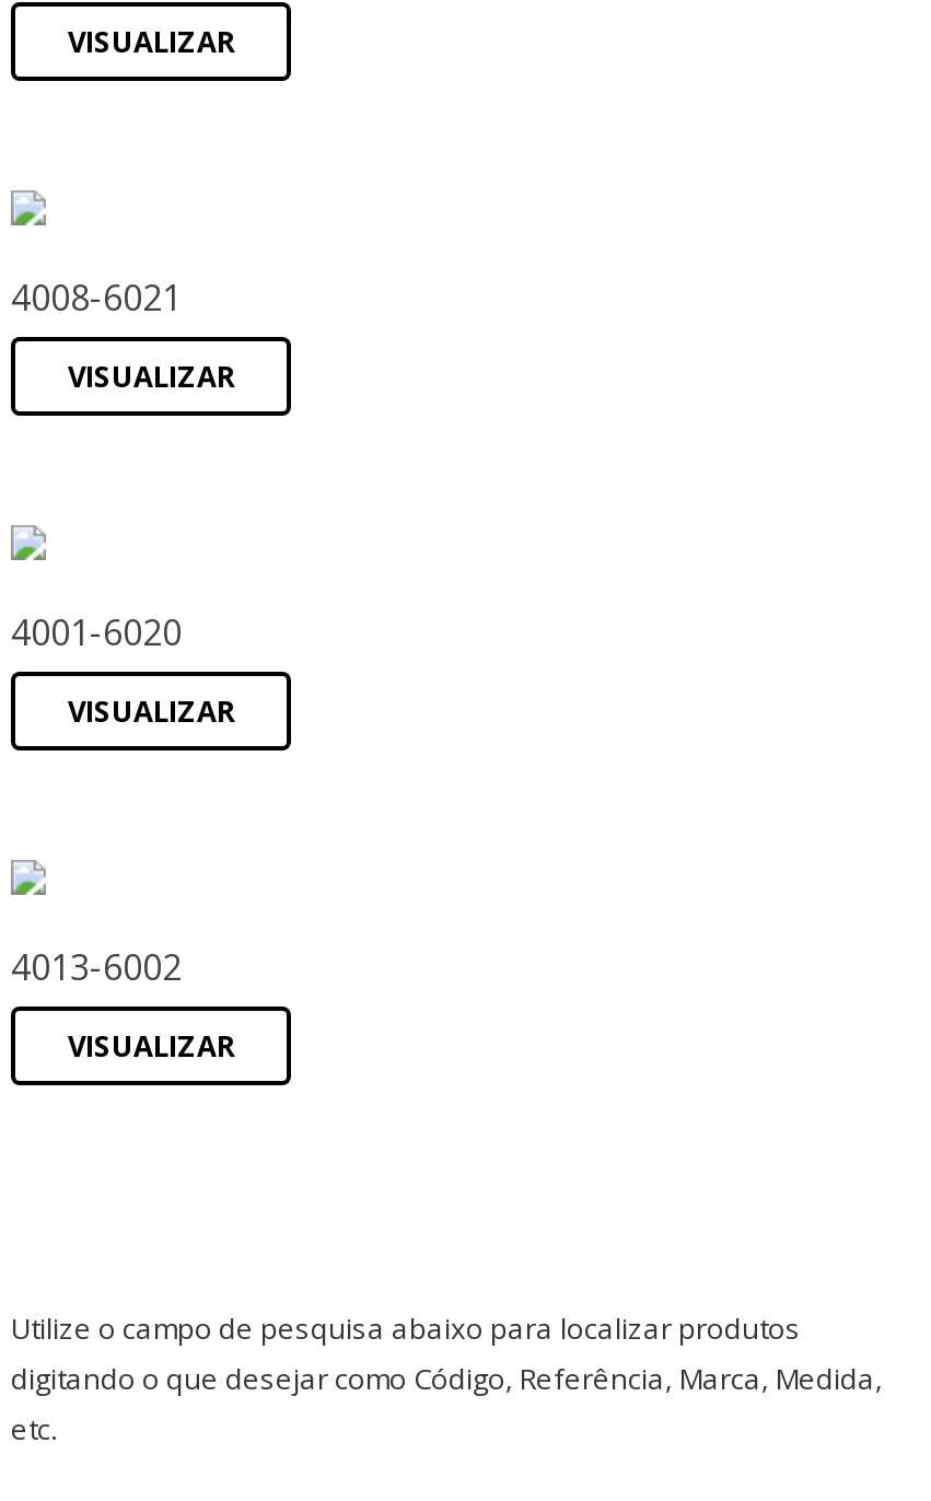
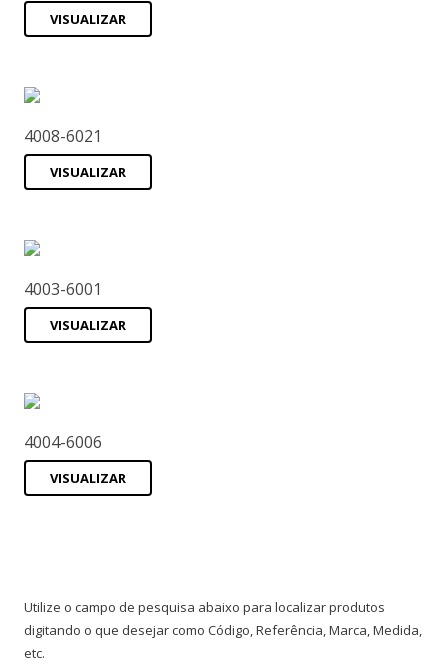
[11,607,182,655] 4001-6020 -> [24,277,102,299] 4003-6001
[11,942,182,990] 4013-6002 -> [24,430,102,452] 4004-6006

